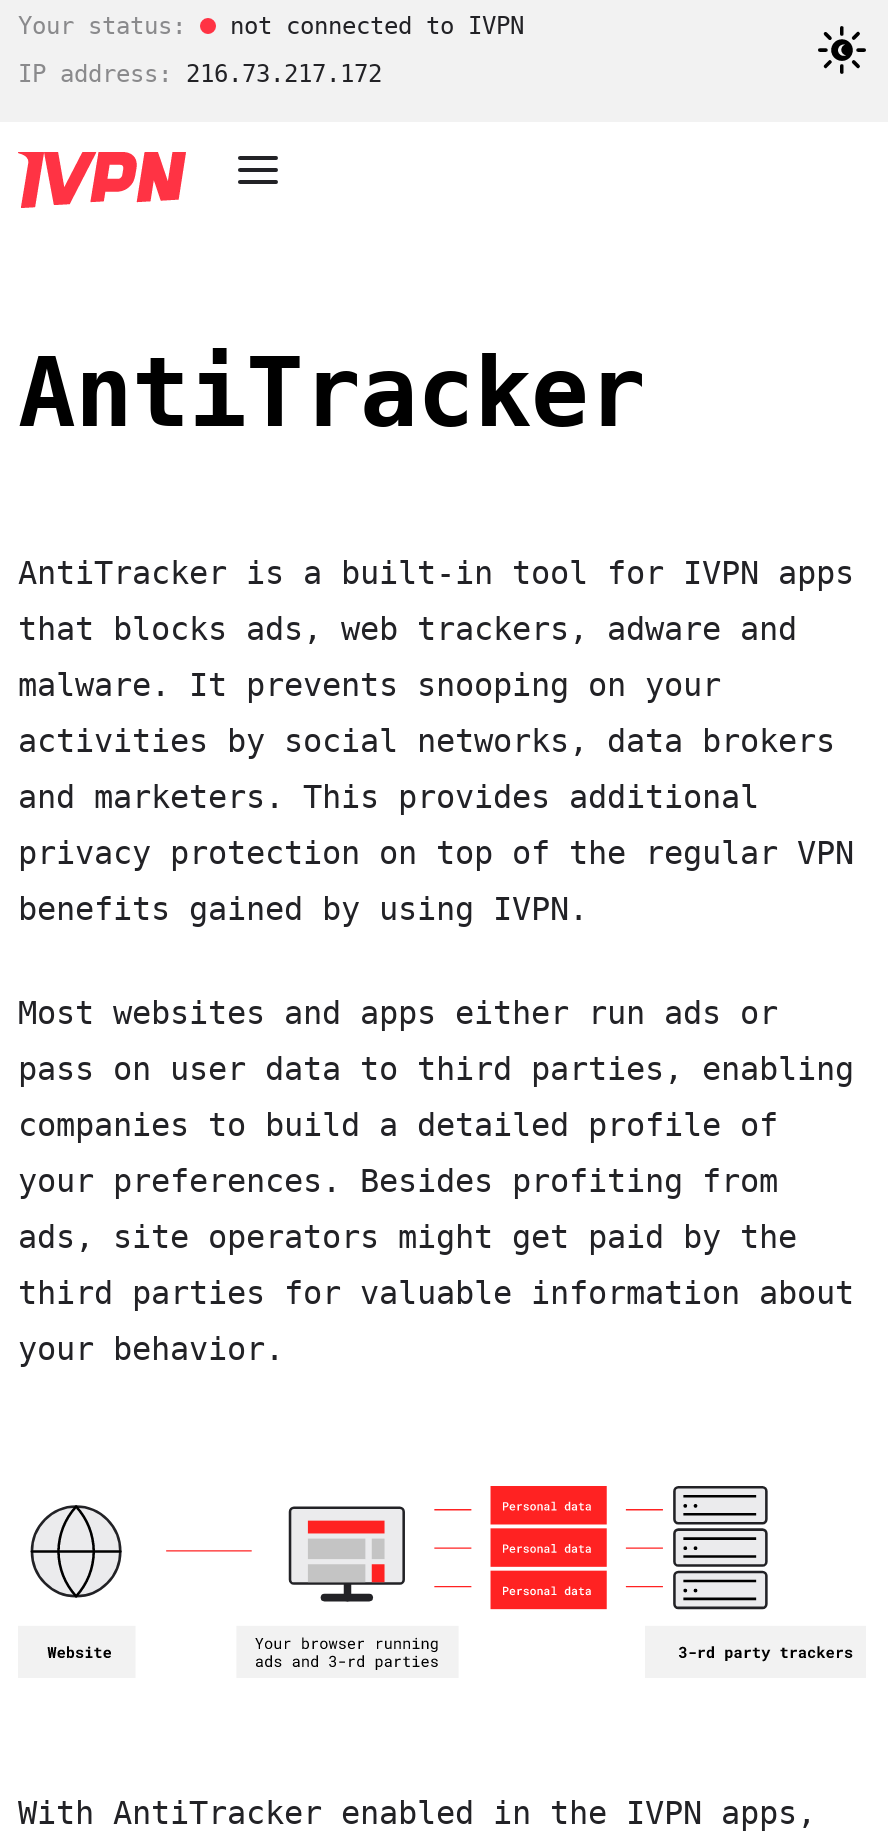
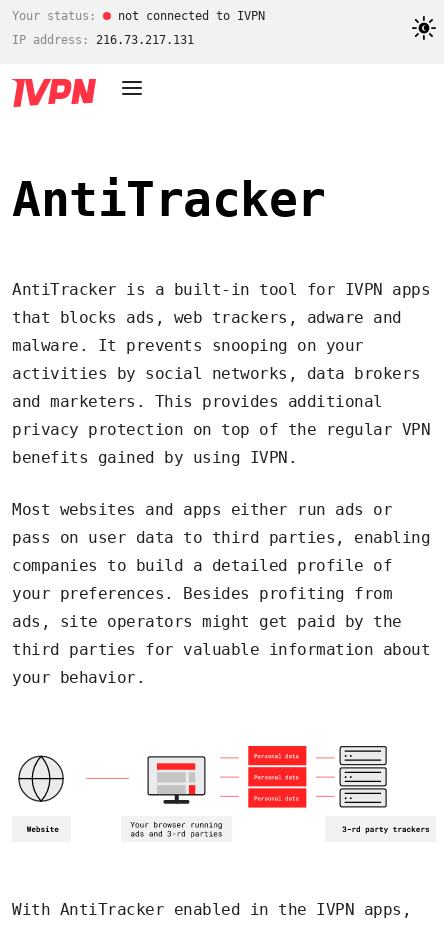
[18,60,382,88] IP address: 216.73.217.172 -> [12,33,194,47] IP address: 216.73.217.131

